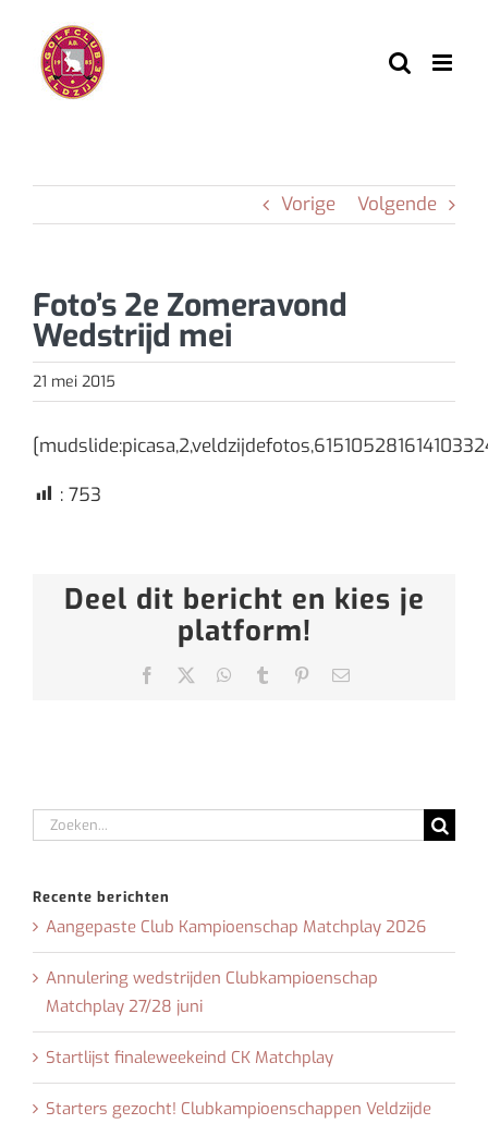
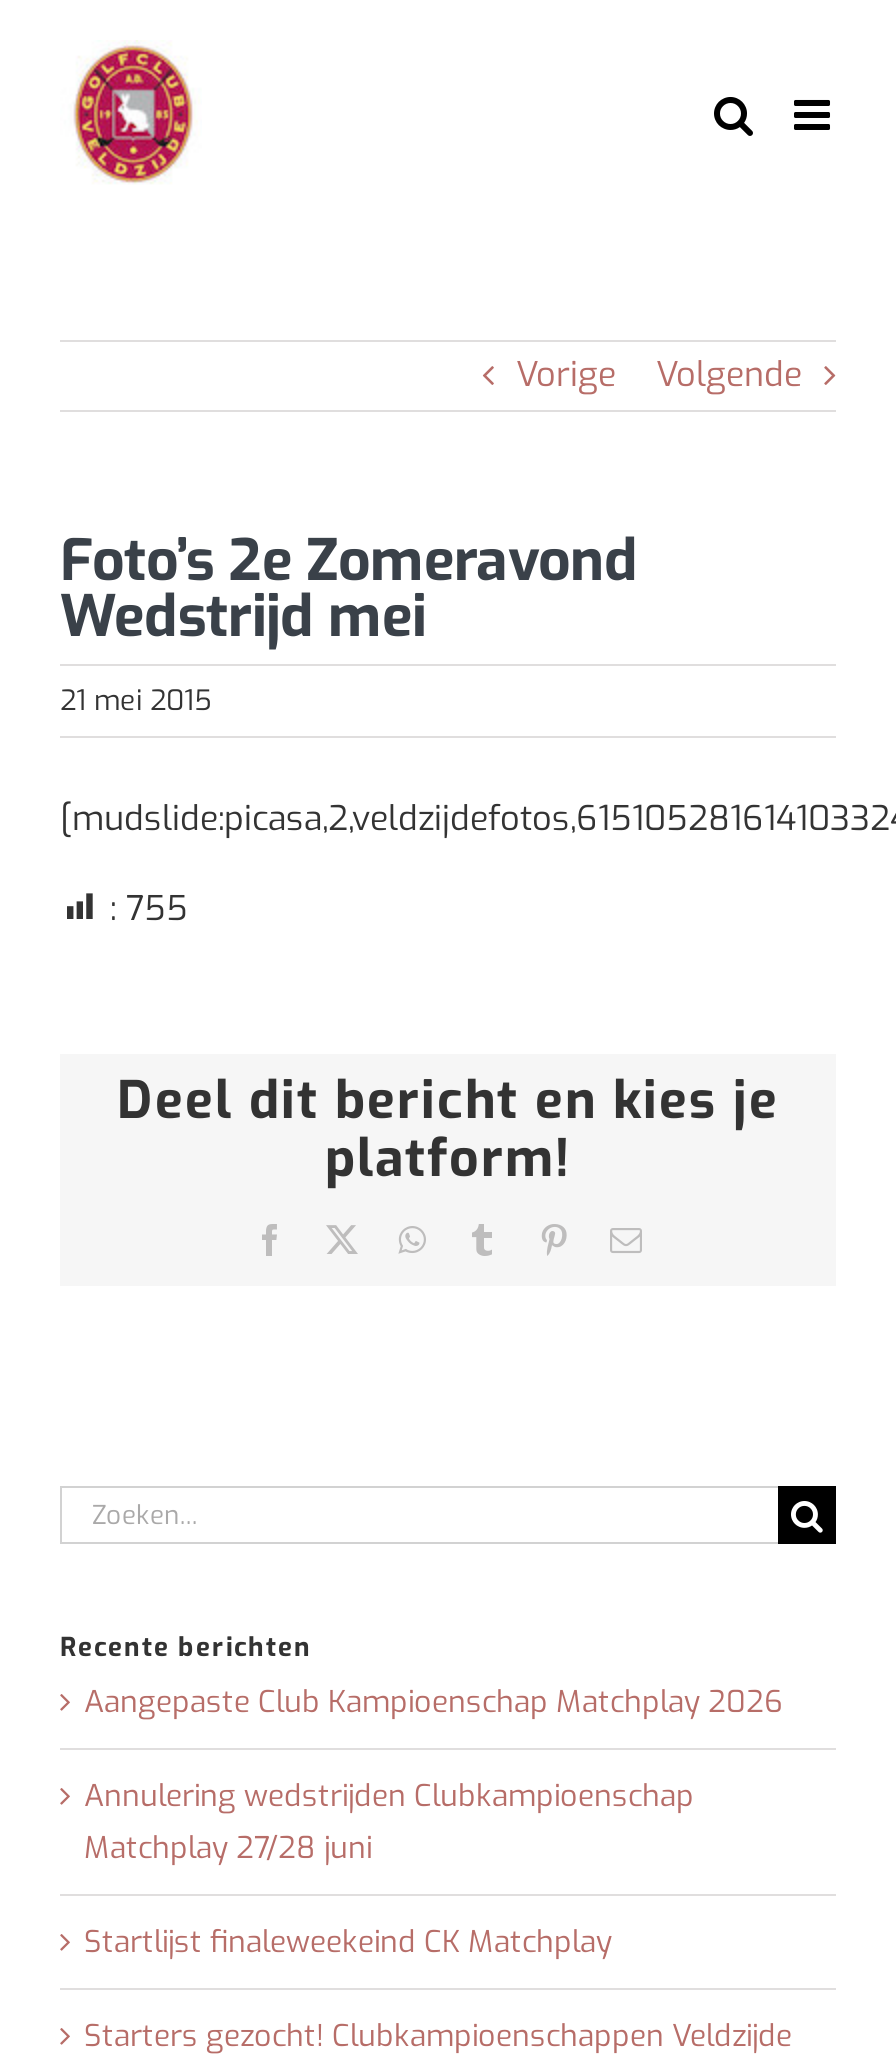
[60,482,101,508] : 753 -> [110,886,188,932] : 755

